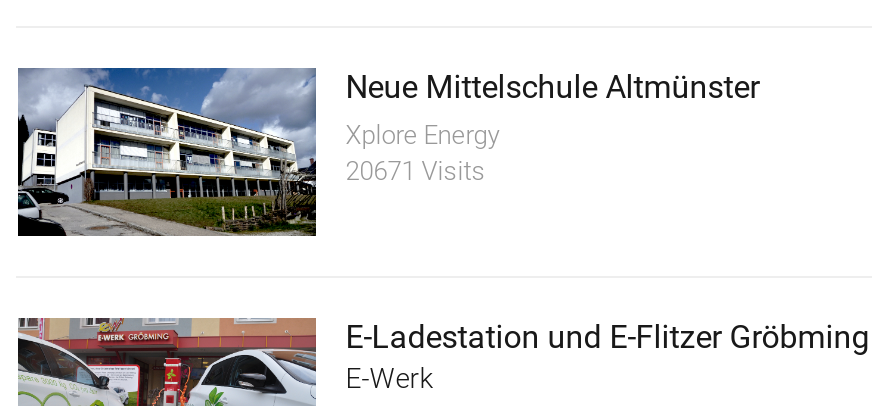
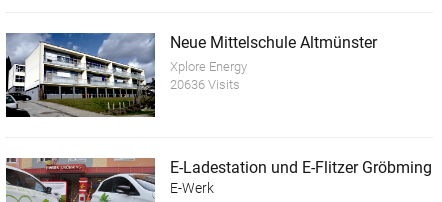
[346,155,486,185] 20671 Visits -> [170,77,240,92] 20636 Visits

